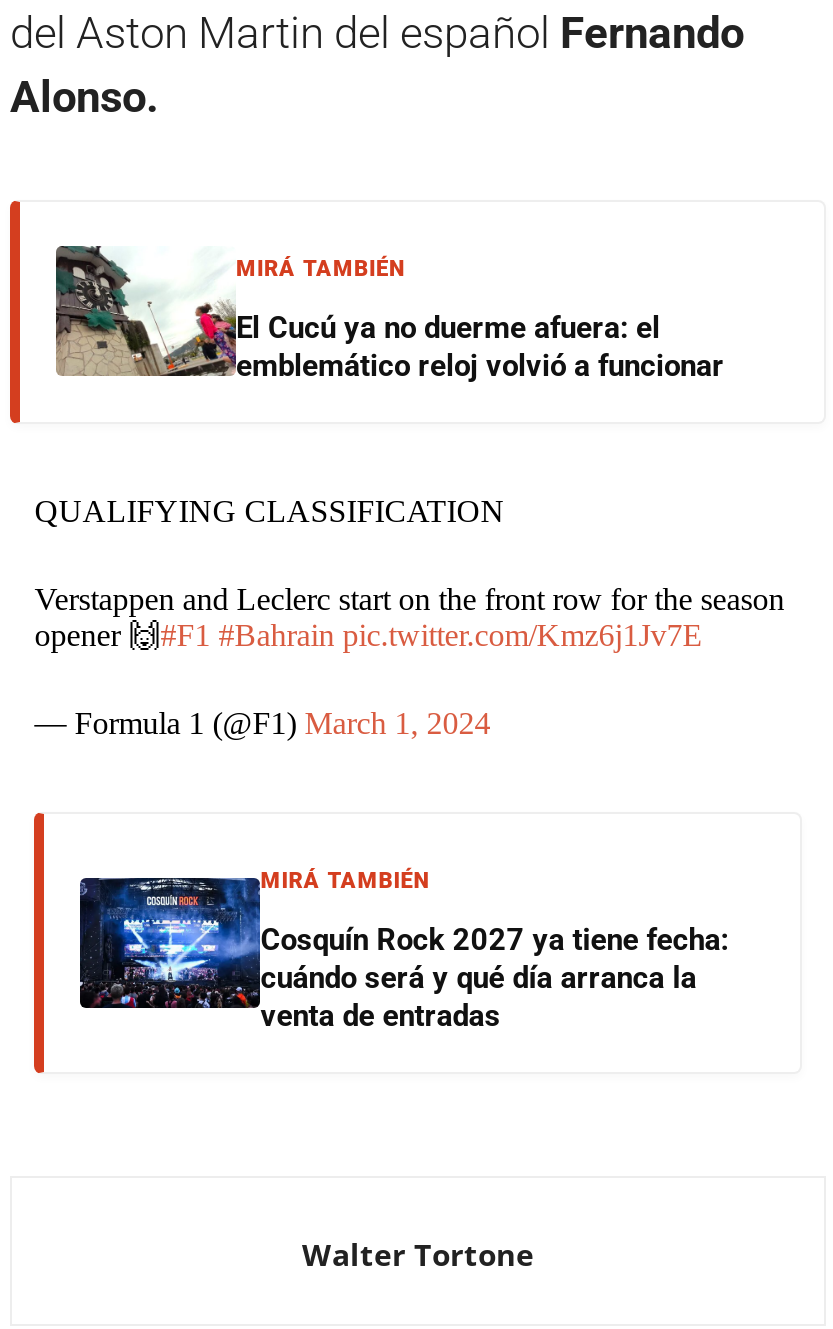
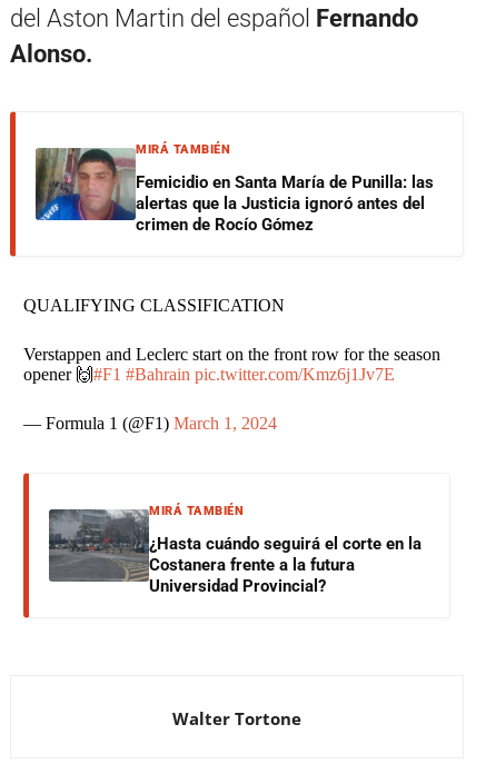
[54,244,724,384] [image] | El Cucú ya no duerme afuera: el | emblemático reloj volvió a funcionar -> [34,137,434,235] [image] | Femicidio en Santa María de Punilla: las | alertas que la Justicia ignoró antes del | crimen de Rocío Gómez
[78,876,728,1034] [image] | Cosquín Rock 2027 ya tiene fecha: | cuándo será y qué día arranca la | venta de entradas -> [48,508,422,596] [image] | ¿Hasta cuándo seguirá el corte en la | Costanera frente a la futura | Universidad Provincial?

